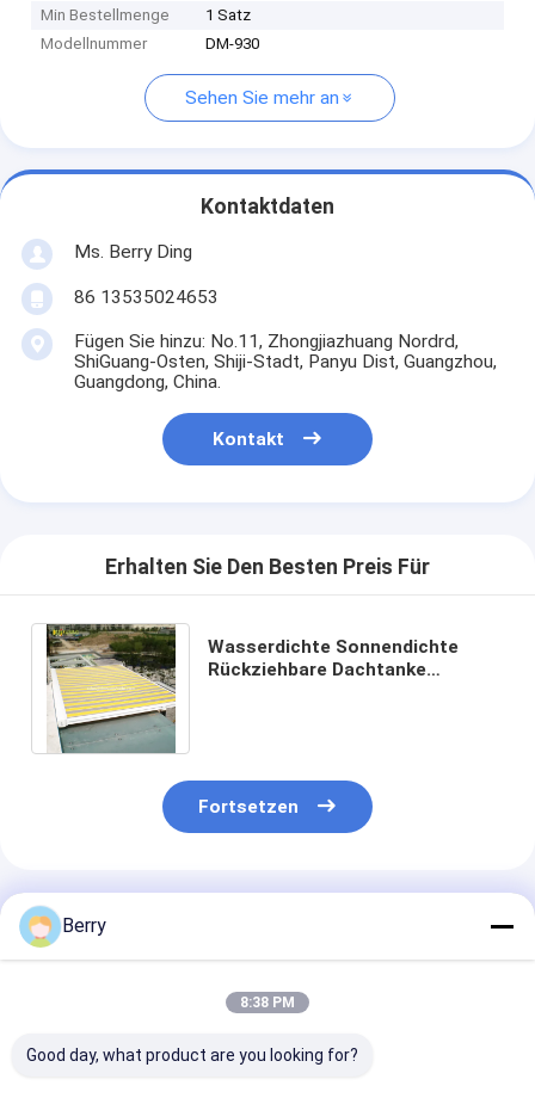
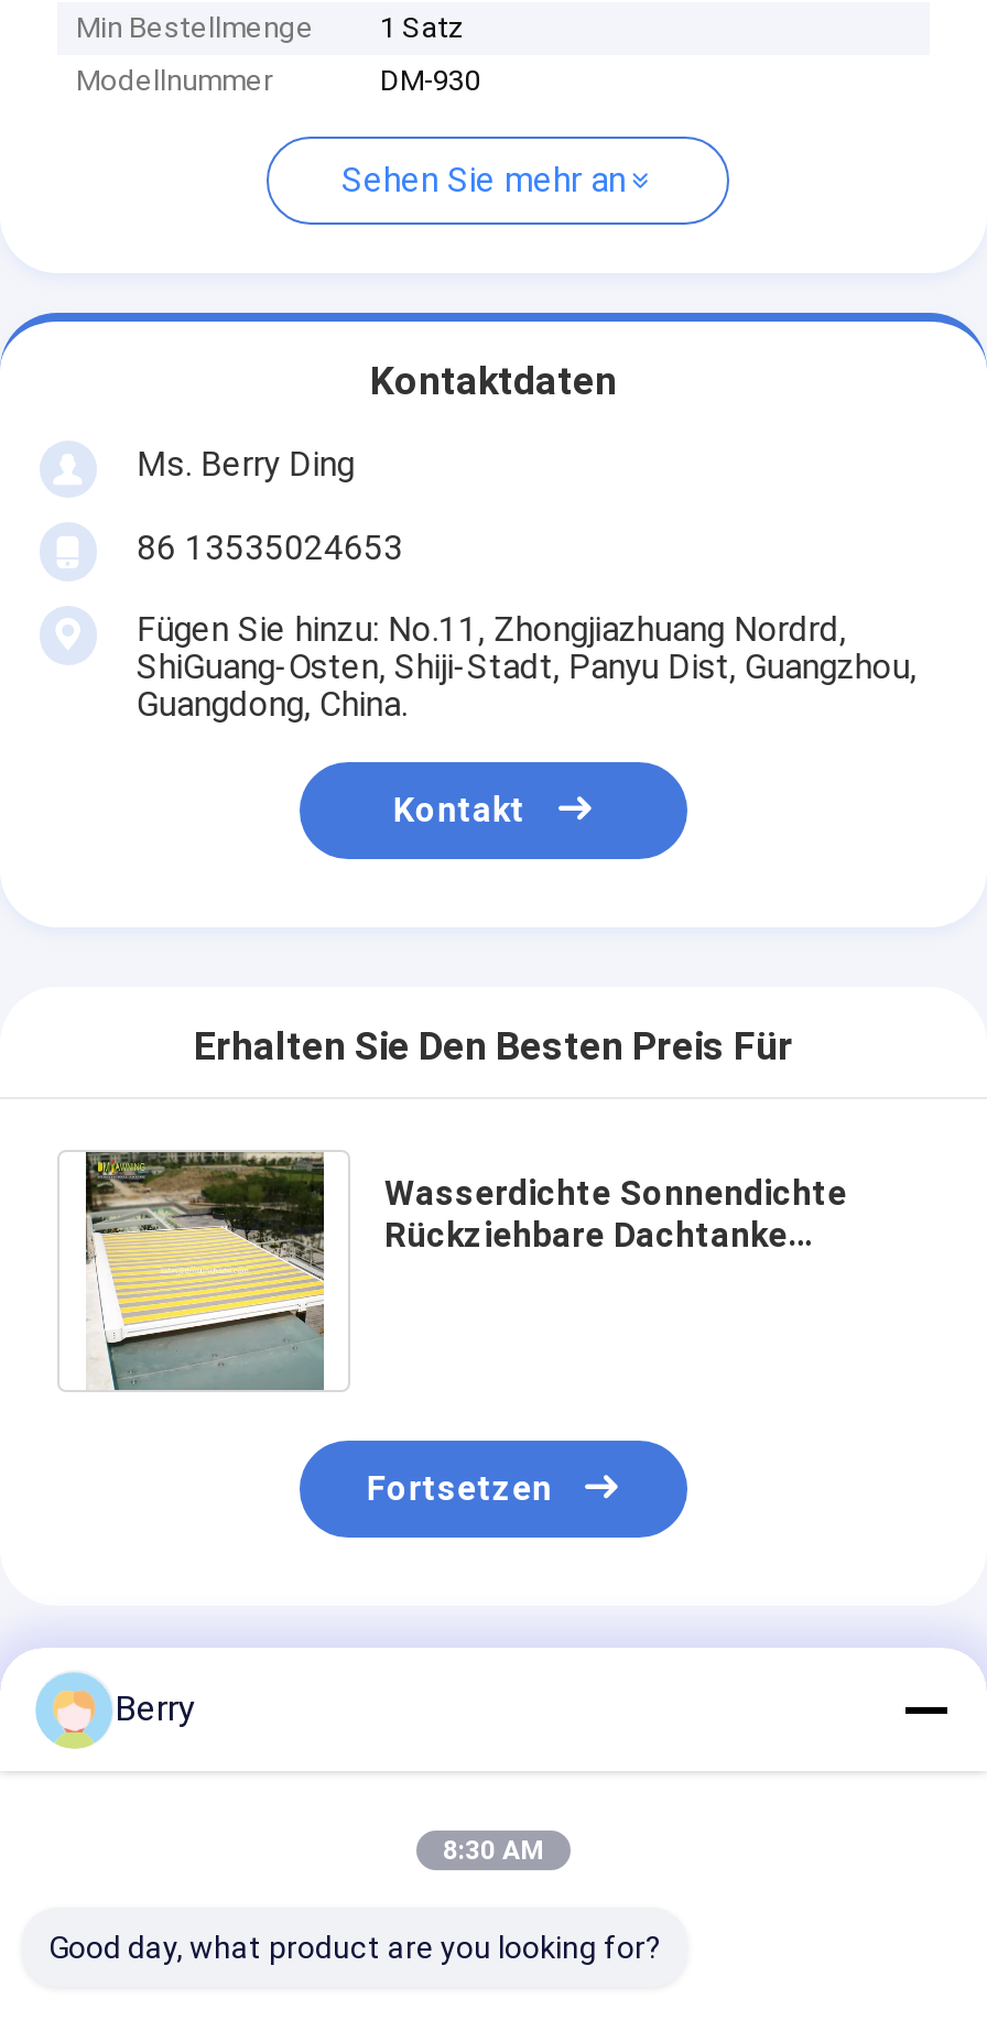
[240,994,295,1011] 8:38 PM -> [443,1835,544,1866] 8:30 AM

